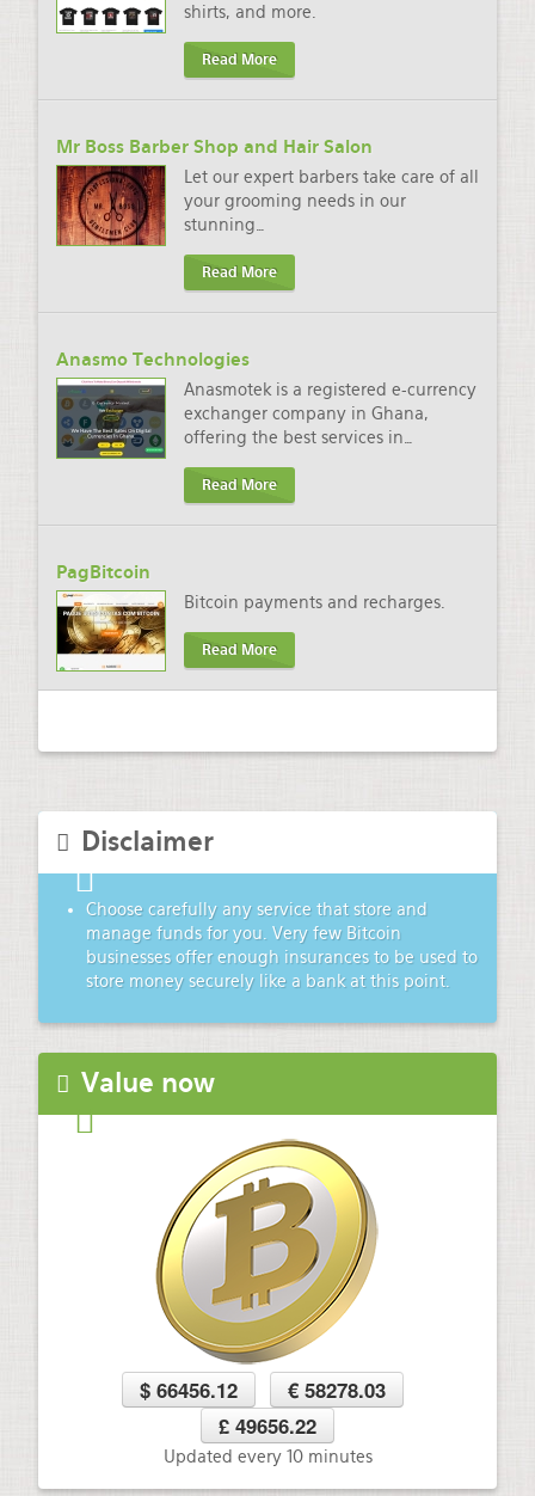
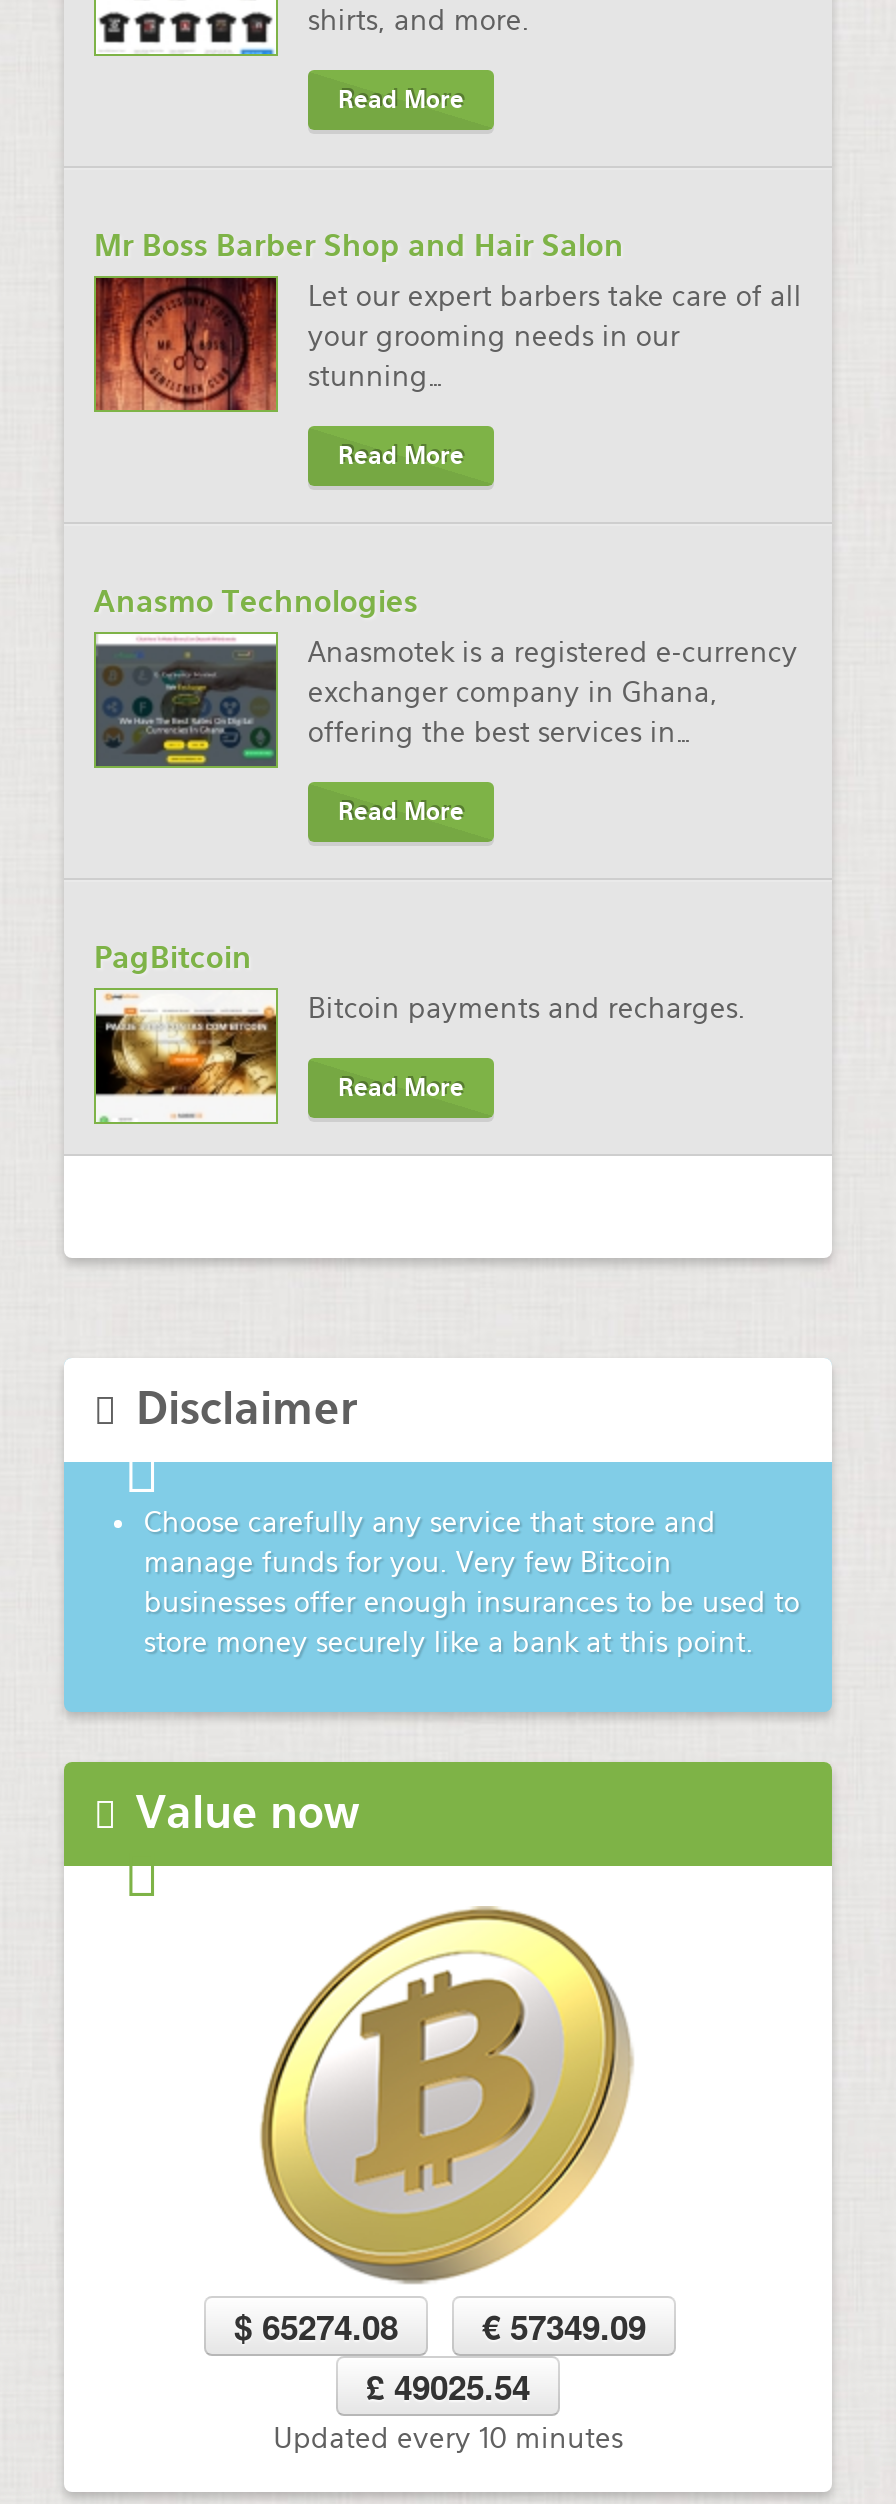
[140,1376,238,1404] $ 66456.12 -> [234,2303,398,2351] $ 65274.08
[288,1376,386,1404] € 58278.03 -> [482,2303,646,2351] € 57349.09
[219,1412,316,1440] £ 49656.22 -> [366,2363,530,2411] £ 49025.54

